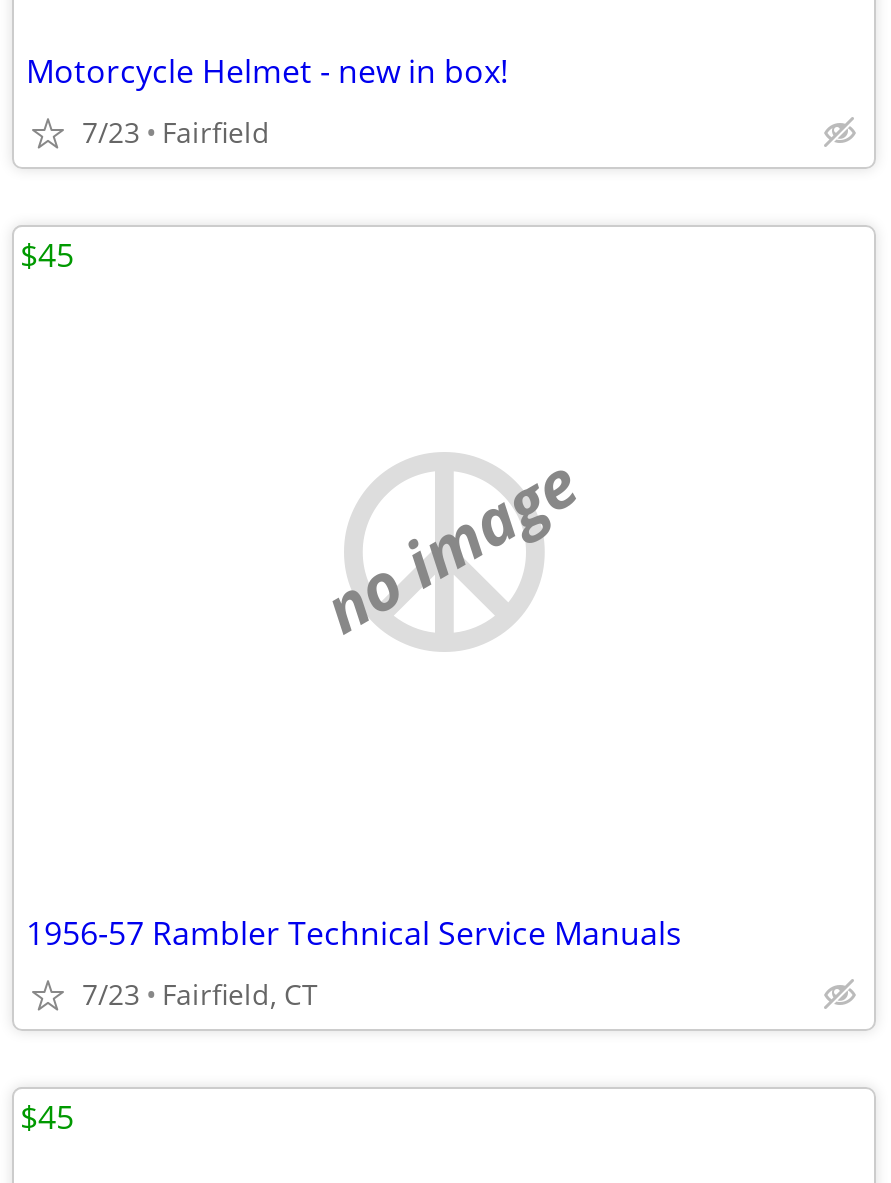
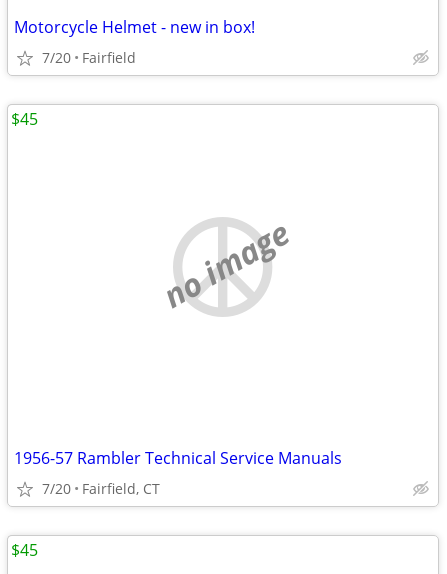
[82,113,270,151] 7/23 Fairfield -> [42,48,136,67] 7/20 Fairfield
[82,975,318,1013] 7/23 Fairfield, CT -> [42,479,160,498] 7/20 Fairfield, CT

